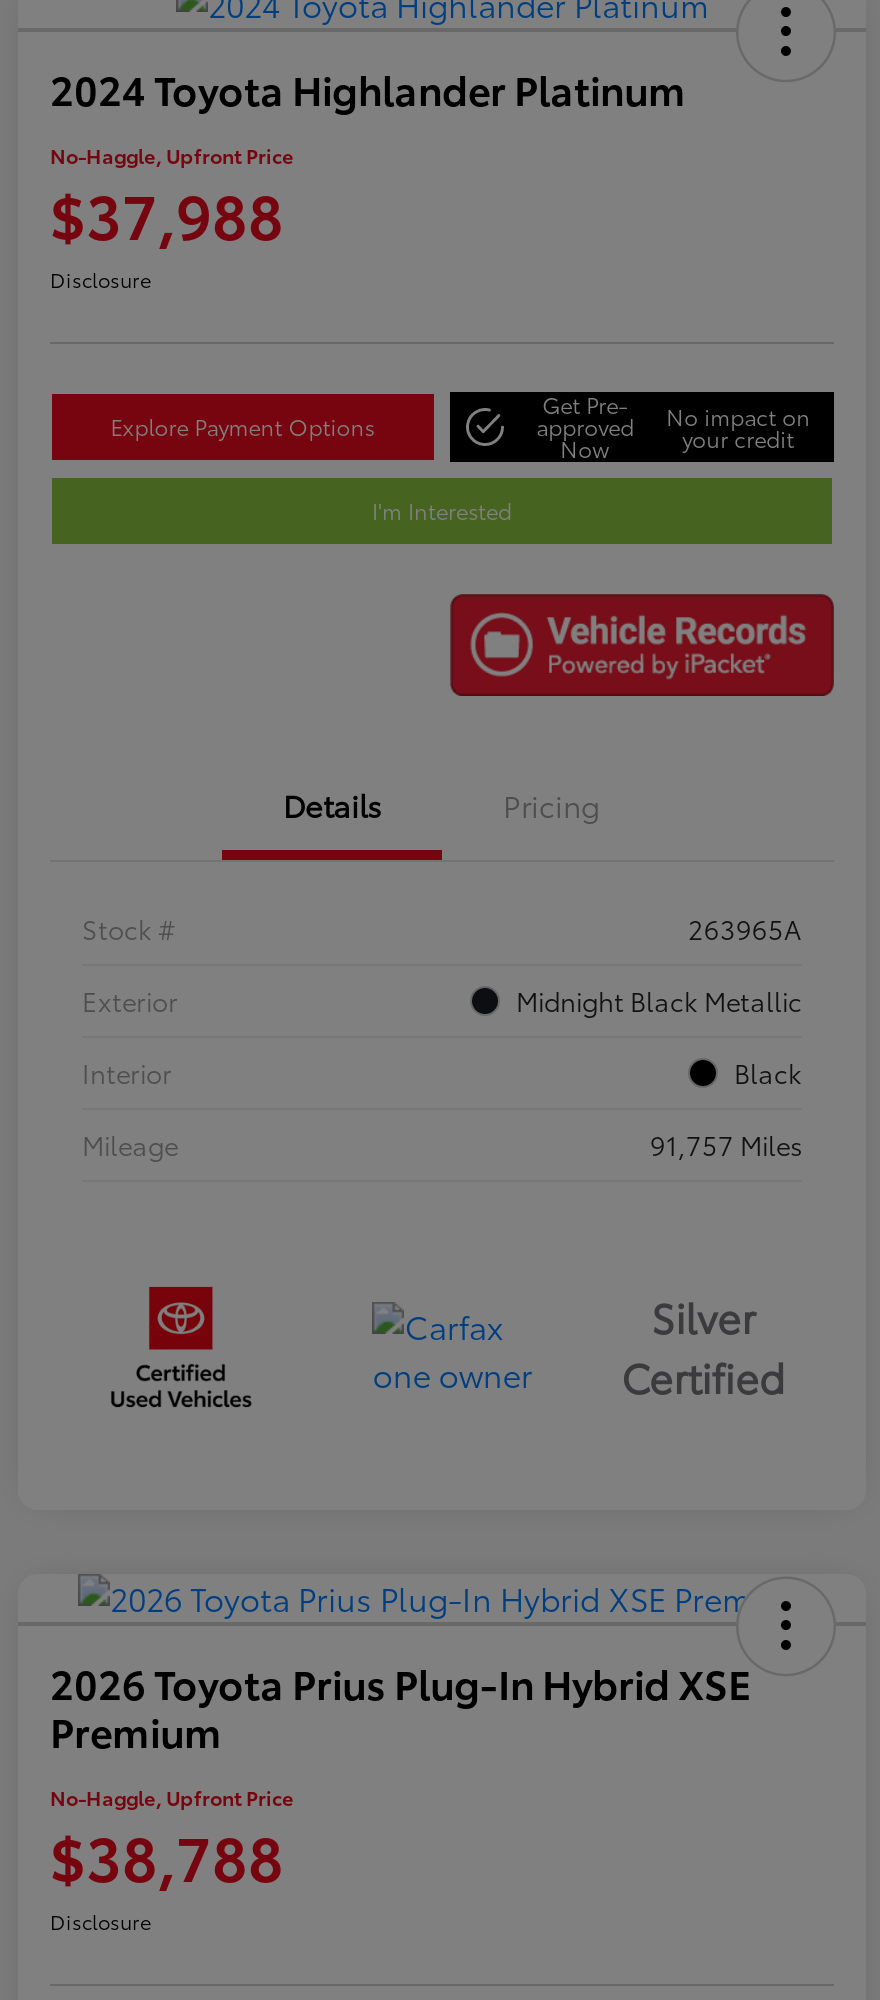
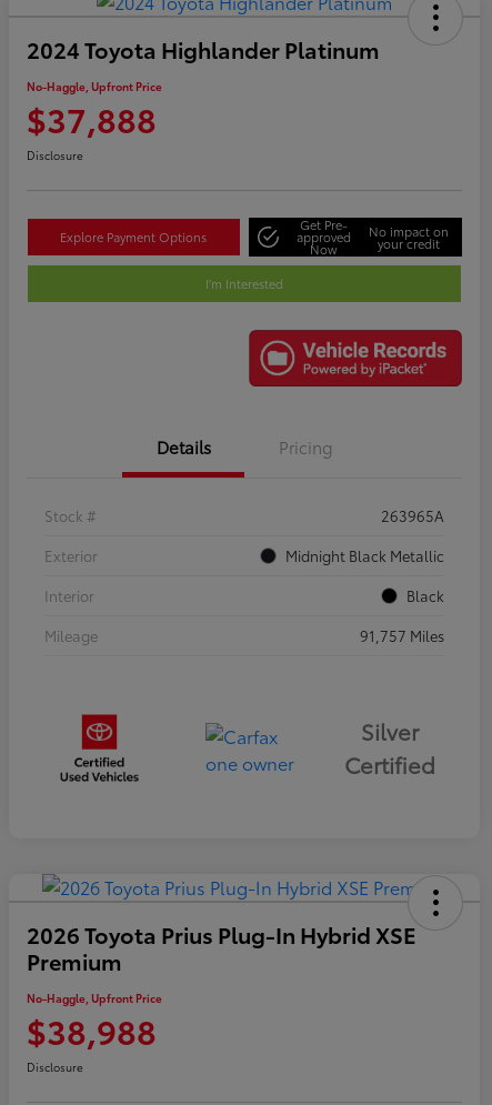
[50,170,284,256] $37,988 -> [27,95,157,142] $37,888
[50,1813,284,1899] $38,788 -> [27,1007,157,1054] $38,988

